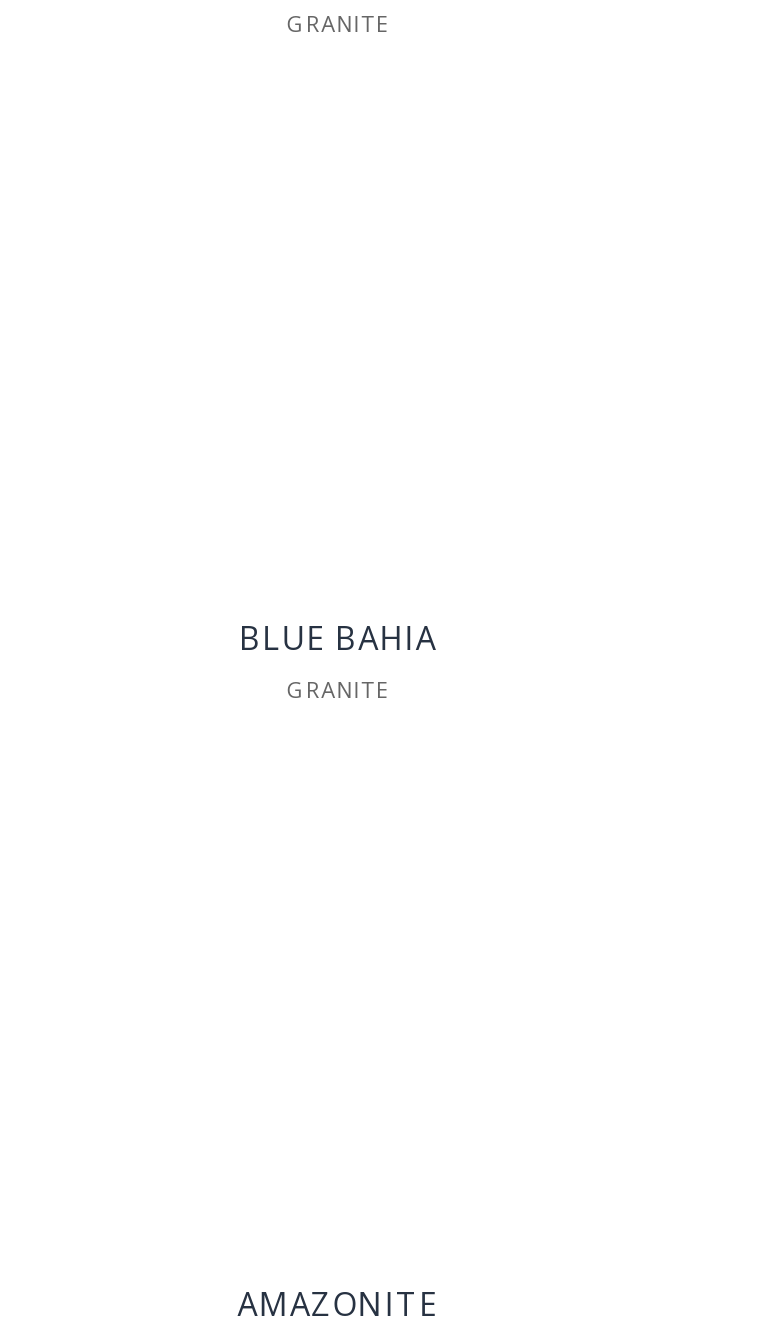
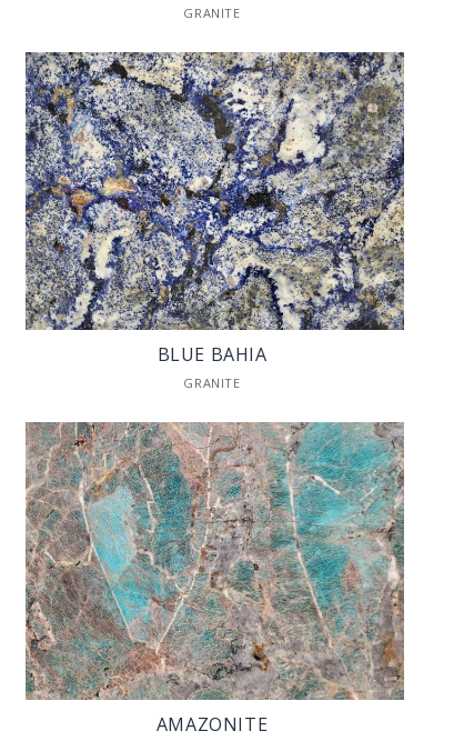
none -> [24,51,405,331] [image]
none -> [24,421,405,701] [image]

